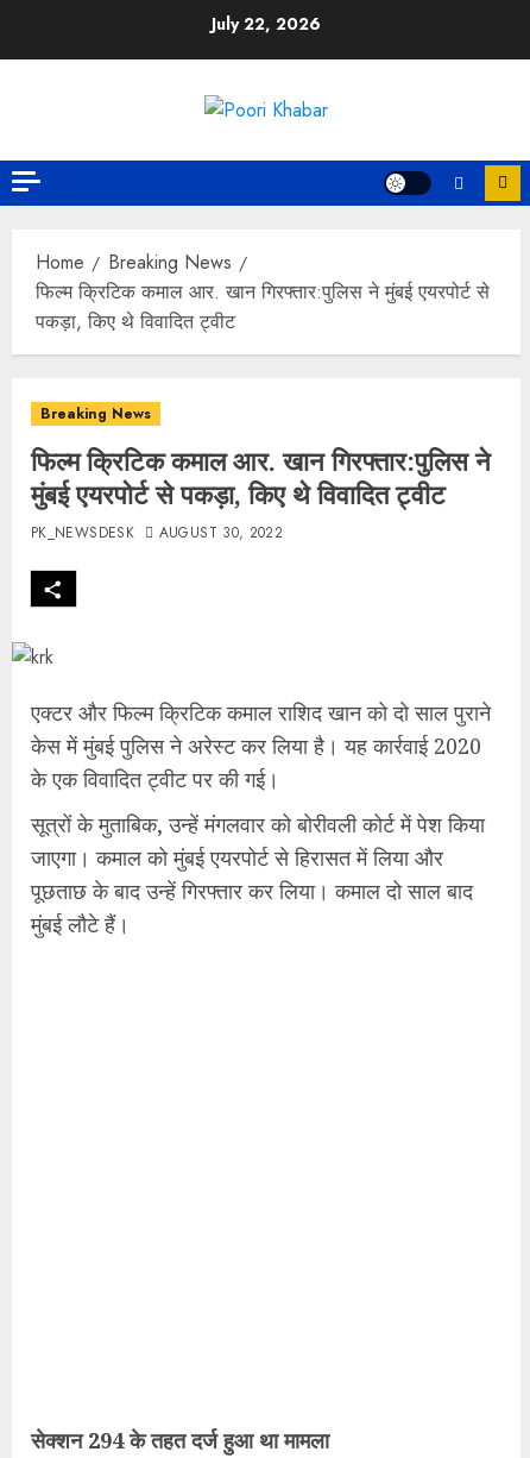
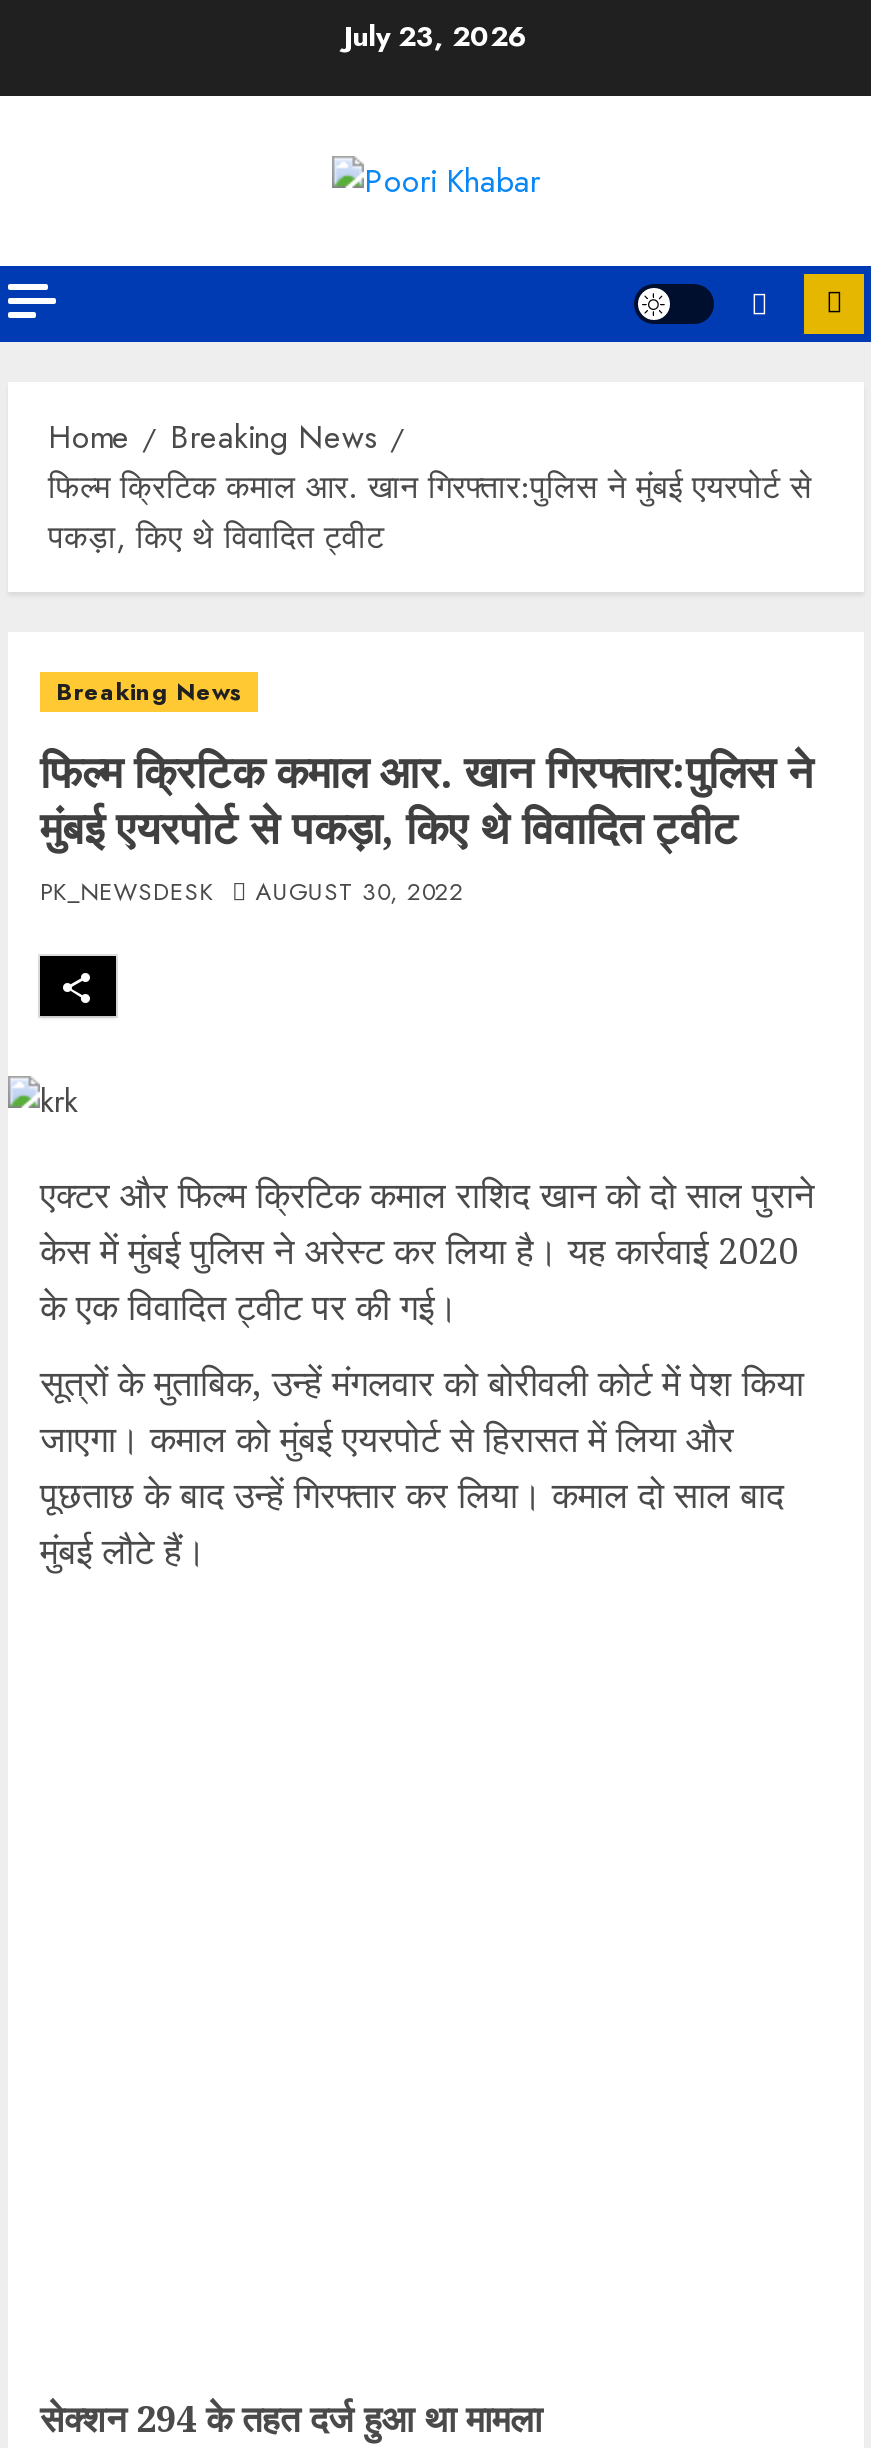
[212,12,321,35] July 22, 2026 -> [344,16,528,56] July 23, 2026

